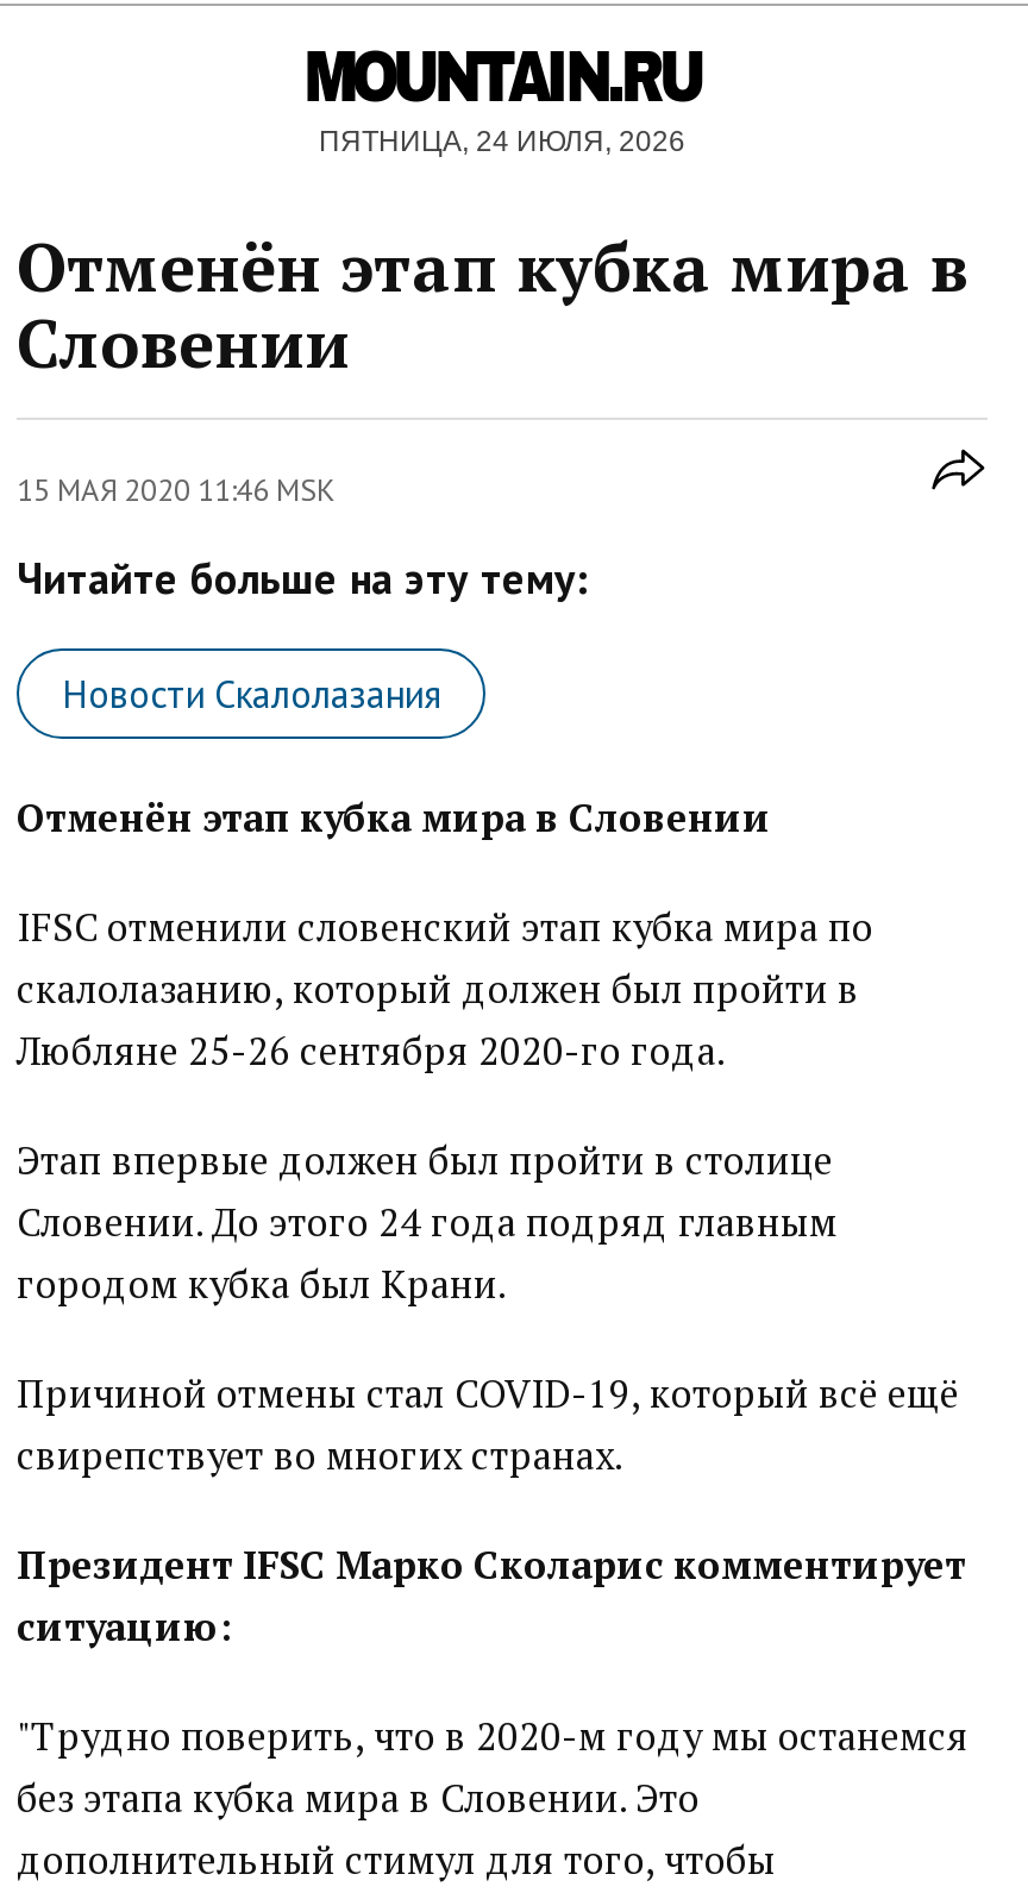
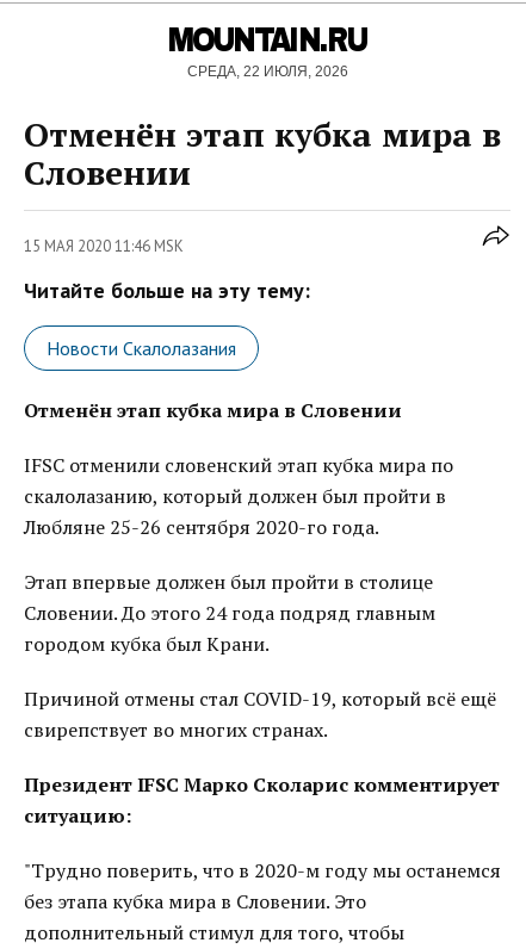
[319,125,685,158] ПЯТНИЦА, 24 ИЮЛЯ, 2026 -> [187,63,348,80] СРЕДА, 22 ИЮЛЯ, 2026

